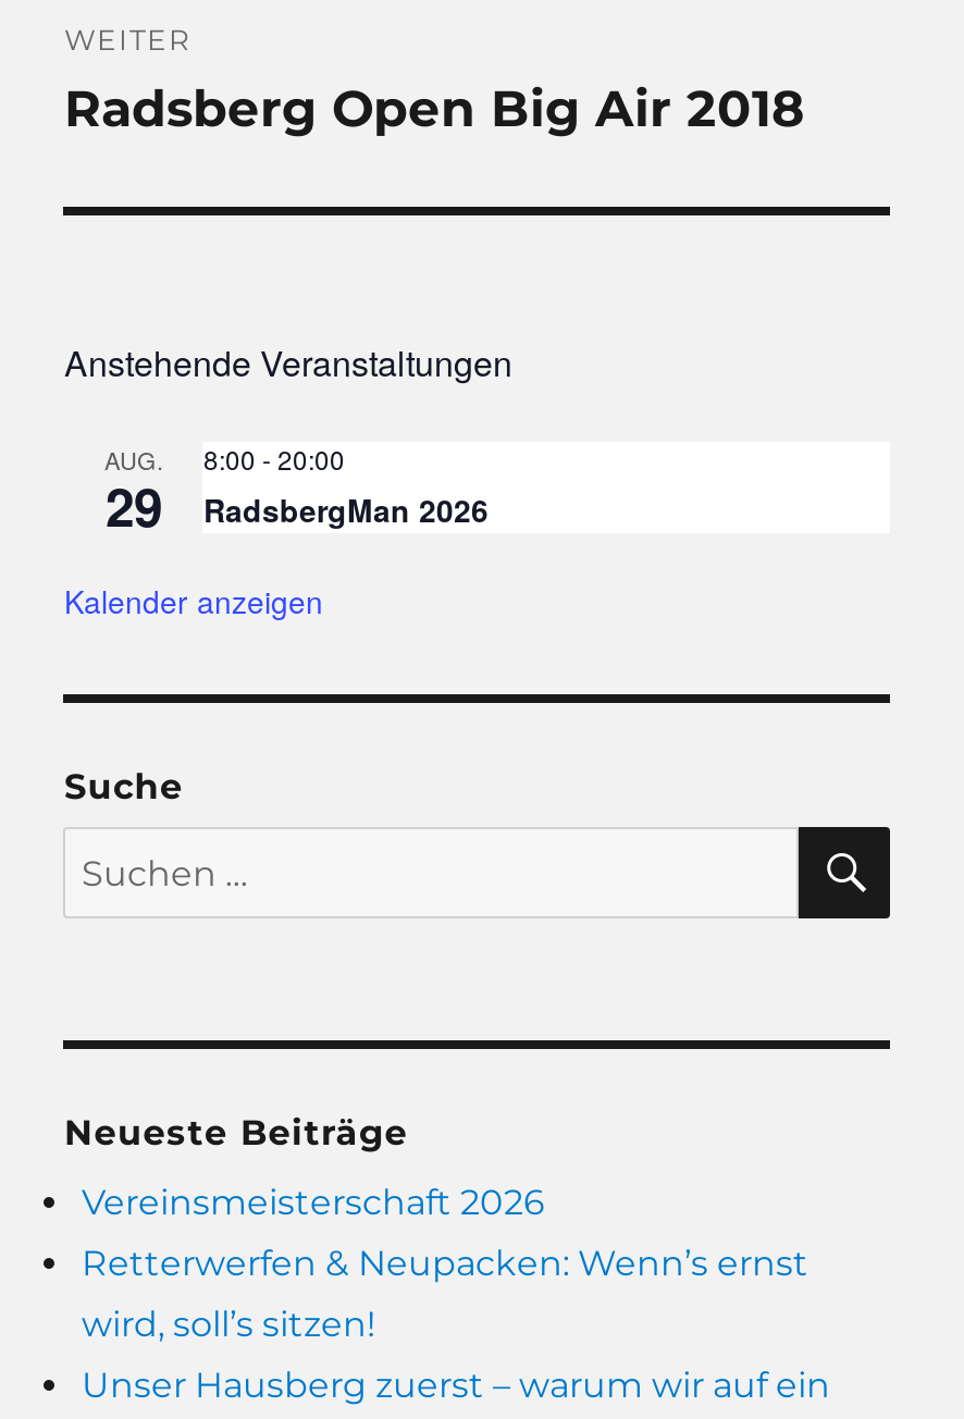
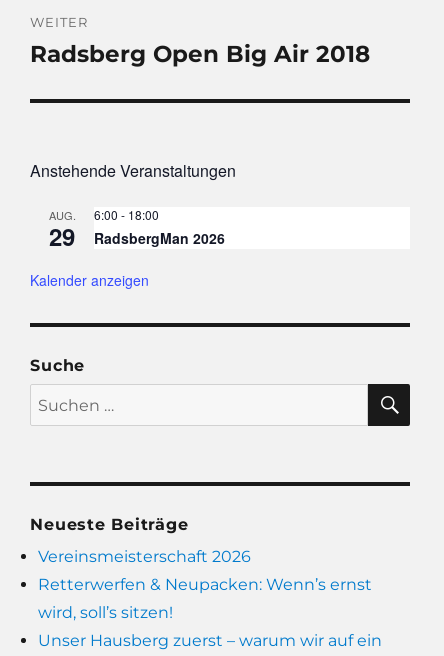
[104,439,345,476] AUG. 8:00 - 20:00 -> [49,206,159,223] AUG. 6:00 - 18:00

